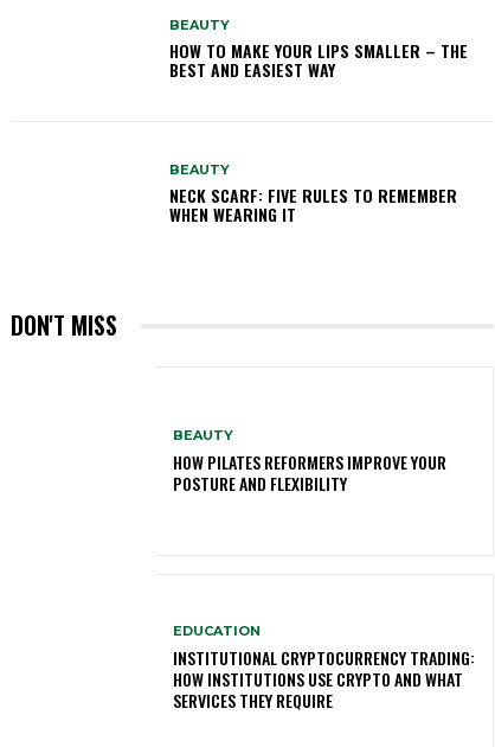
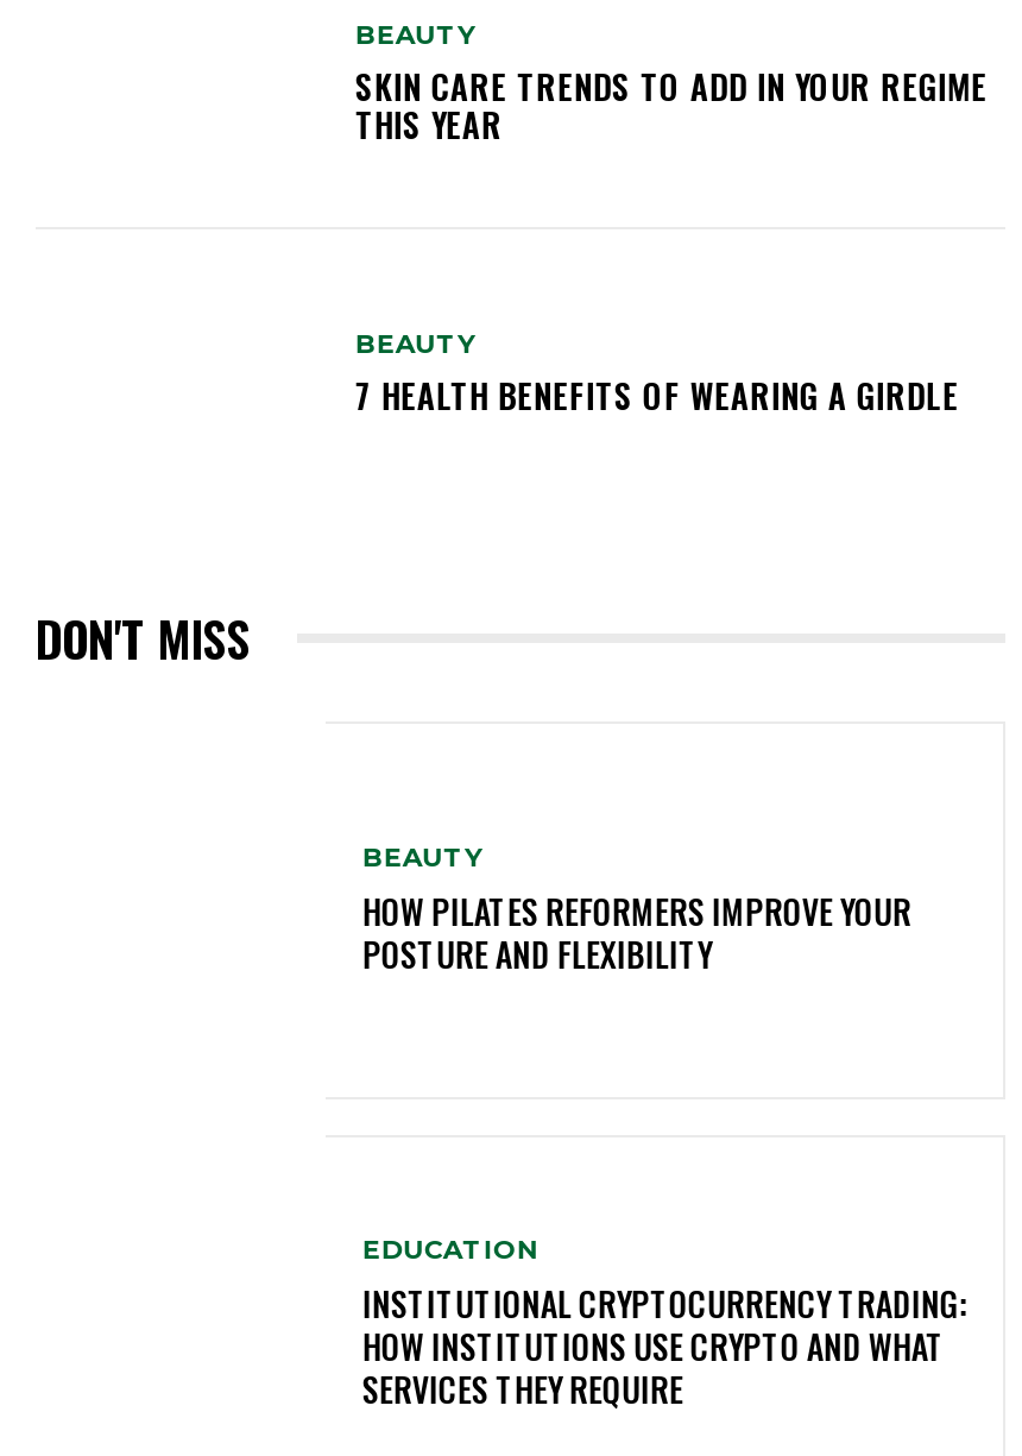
[170,38,468,82] HOW TO MAKE YOUR LIPS SMALLER – THE | BEST AND EASIEST WAY -> [355,61,987,149] SKIN CARE TRENDS TO ADD IN YOUR REGIME | THIS YEAR
[170,183,458,226] NECK SCARF: FIVE RULES TO REMEMBER | WHEN WEARING IT -> [355,370,959,420] 7 HEALTH BENEFITS OF WEARING A GIRDLE

